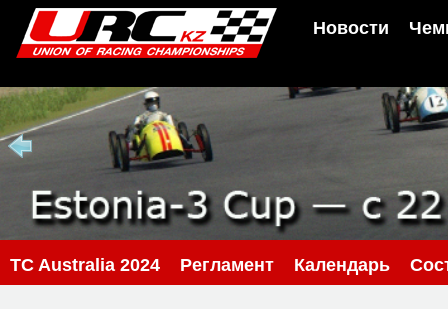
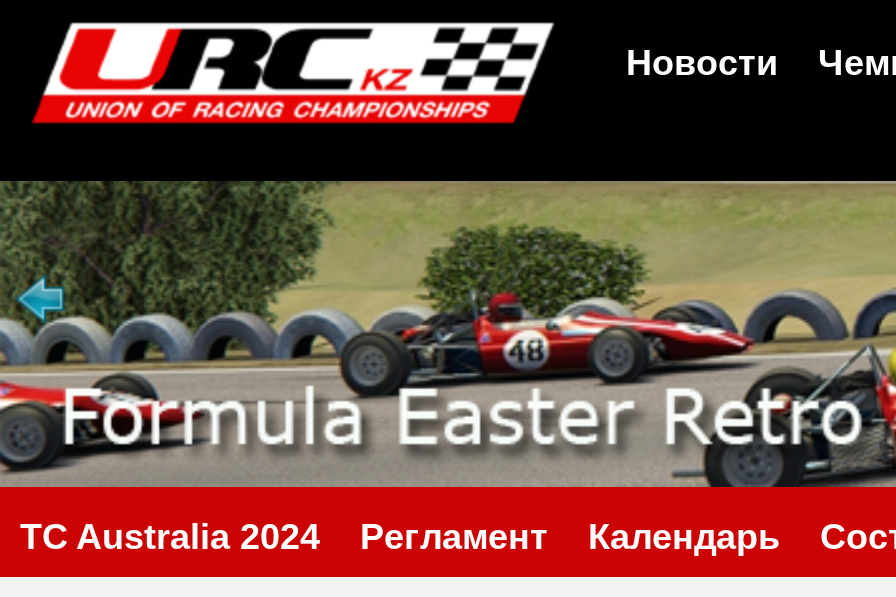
[3,87,445,240] [image] -> [6,179,890,487] [image]

